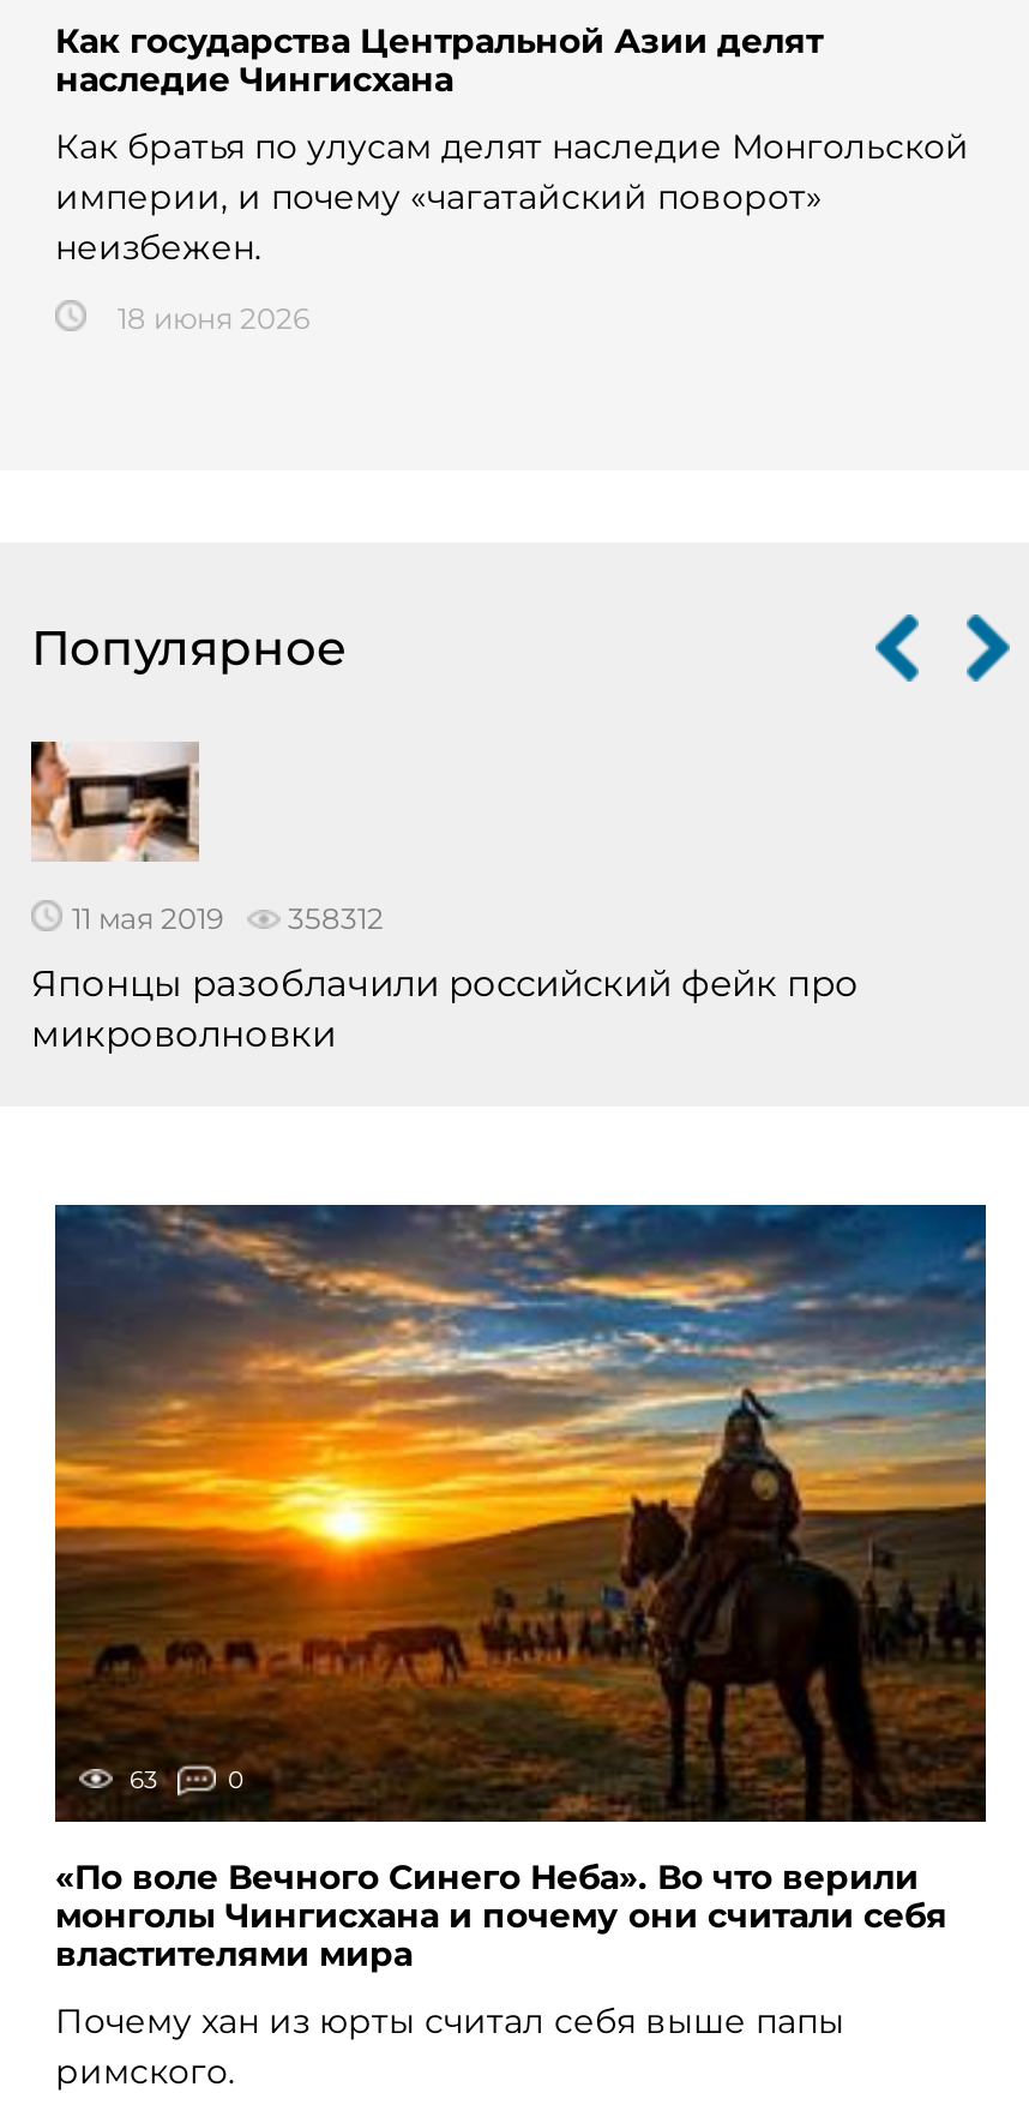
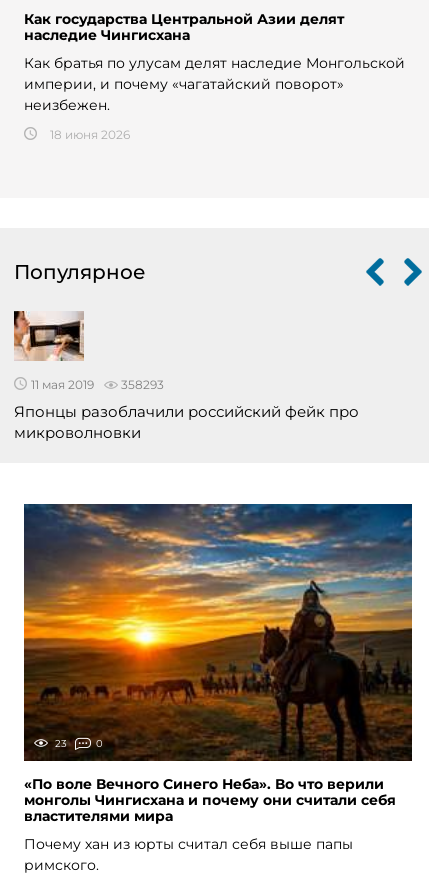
[288,901,384,937] 358312 -> [121,377,164,392] 358293
[130,1764,158,1795] 63 -> [55,737,67,750] 23

